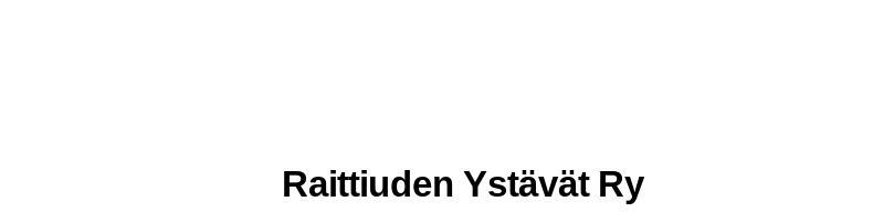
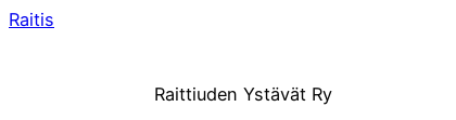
none -> [9,9,54,31] Raitis

